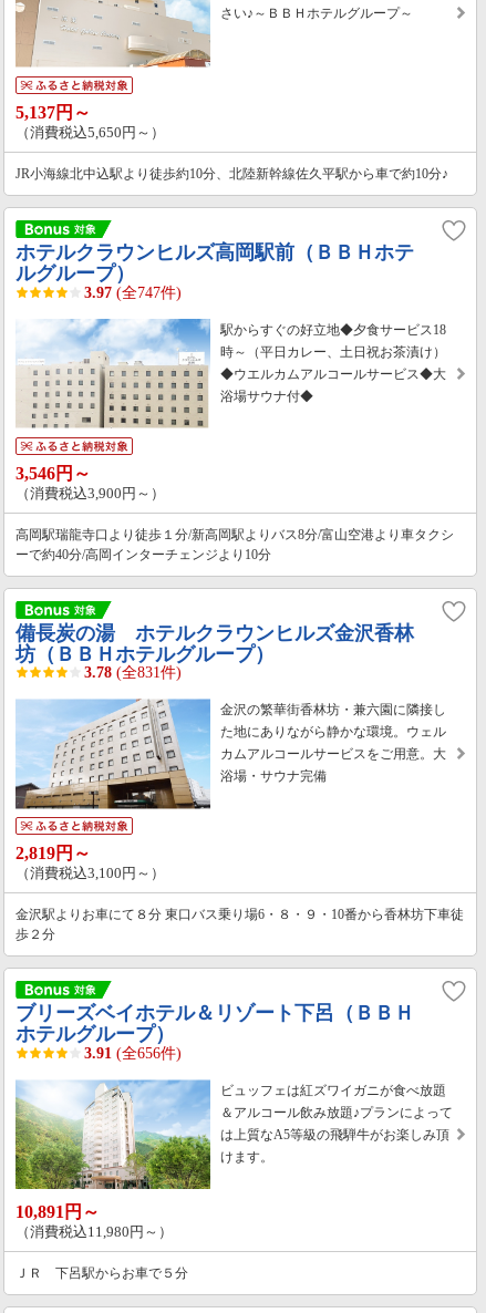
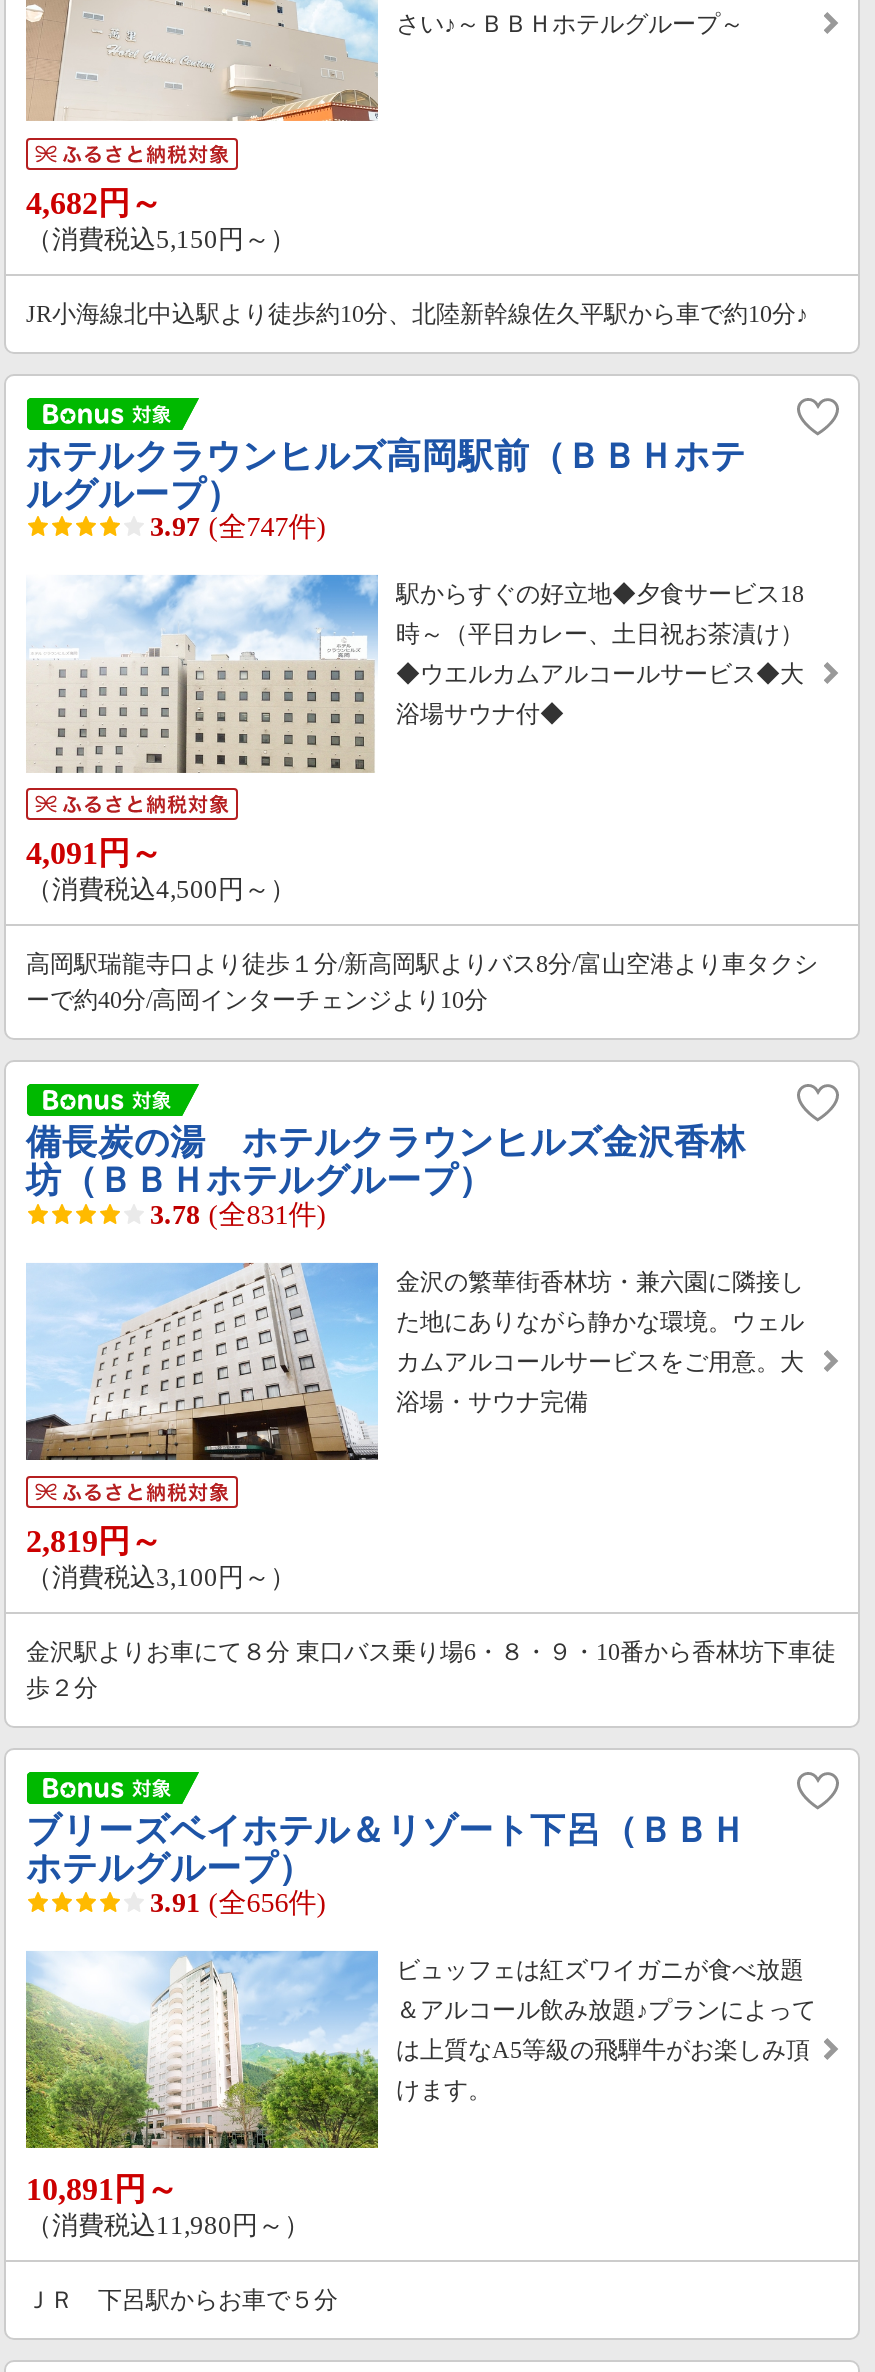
[15,103,91,122] 5,137円～ -> [26,186,162,220] 4,682円～
[15,125,165,140] （消費税込5,650円～） -> [26,226,296,254] （消費税込5,150円～）
[15,463,91,482] 3,546円～ -> [26,837,162,871] 4,091円～
[15,486,165,501] （消費税込3,900円～） -> [26,877,296,905] （消費税込4,500円～）

